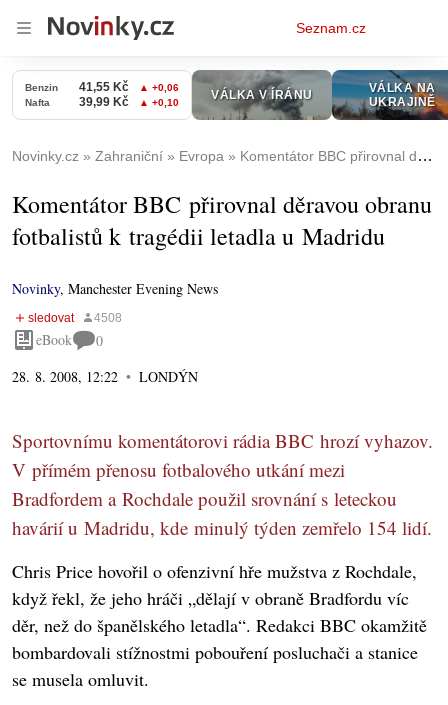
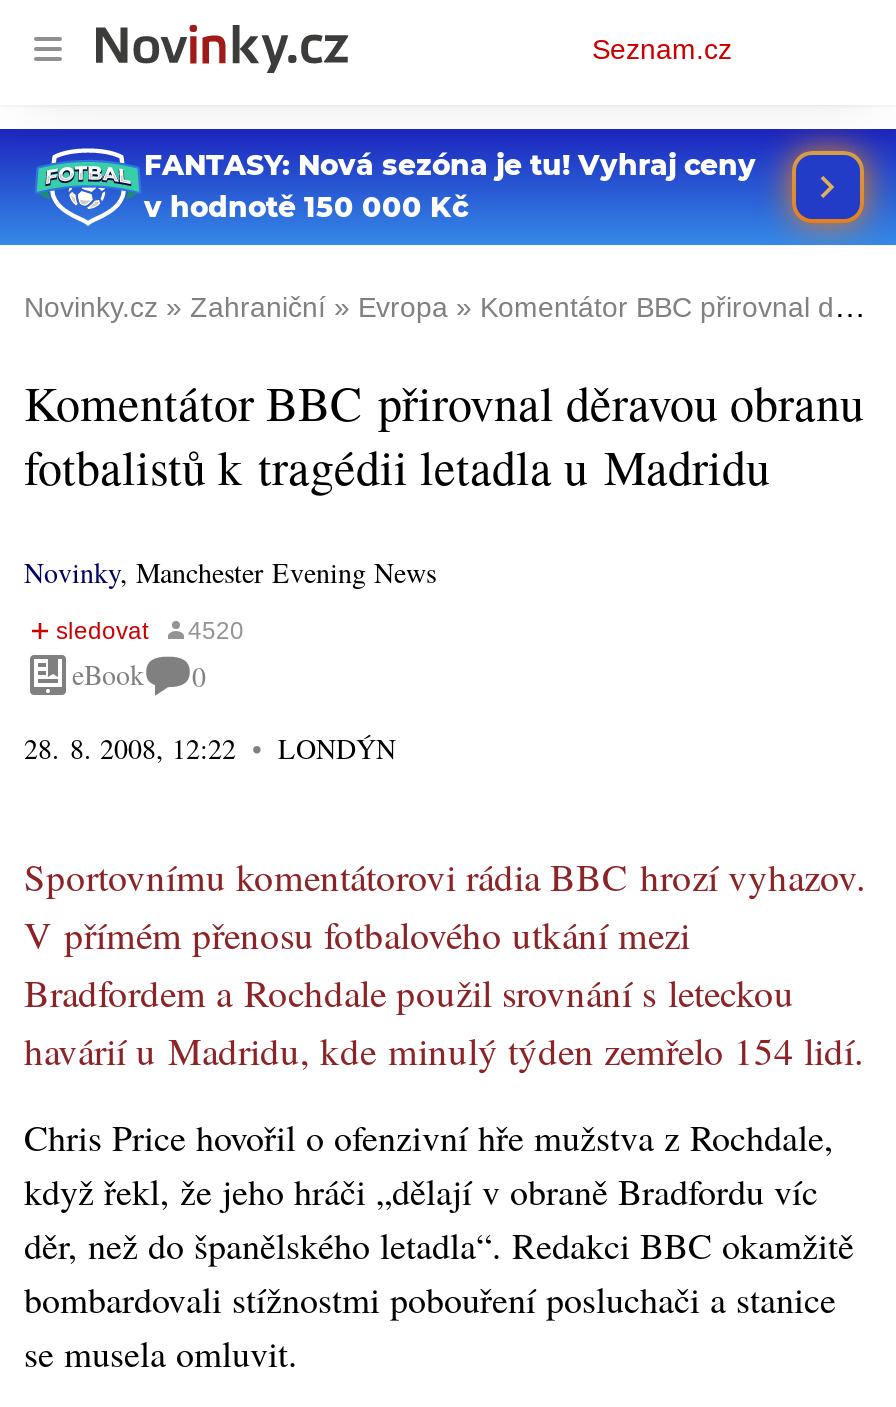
[3,68,445,125] [image] -> [6,127,890,247] [image]

